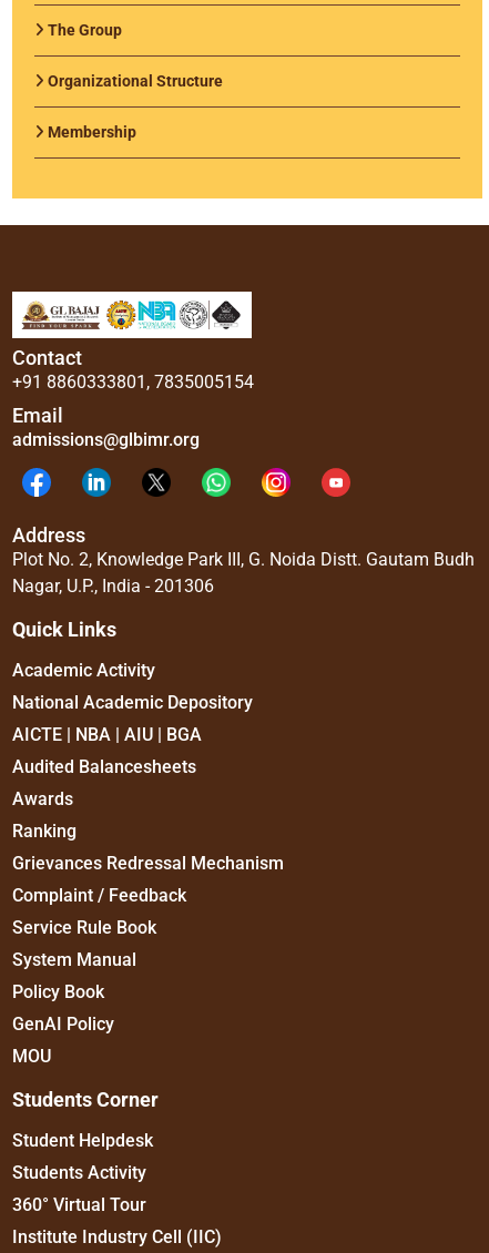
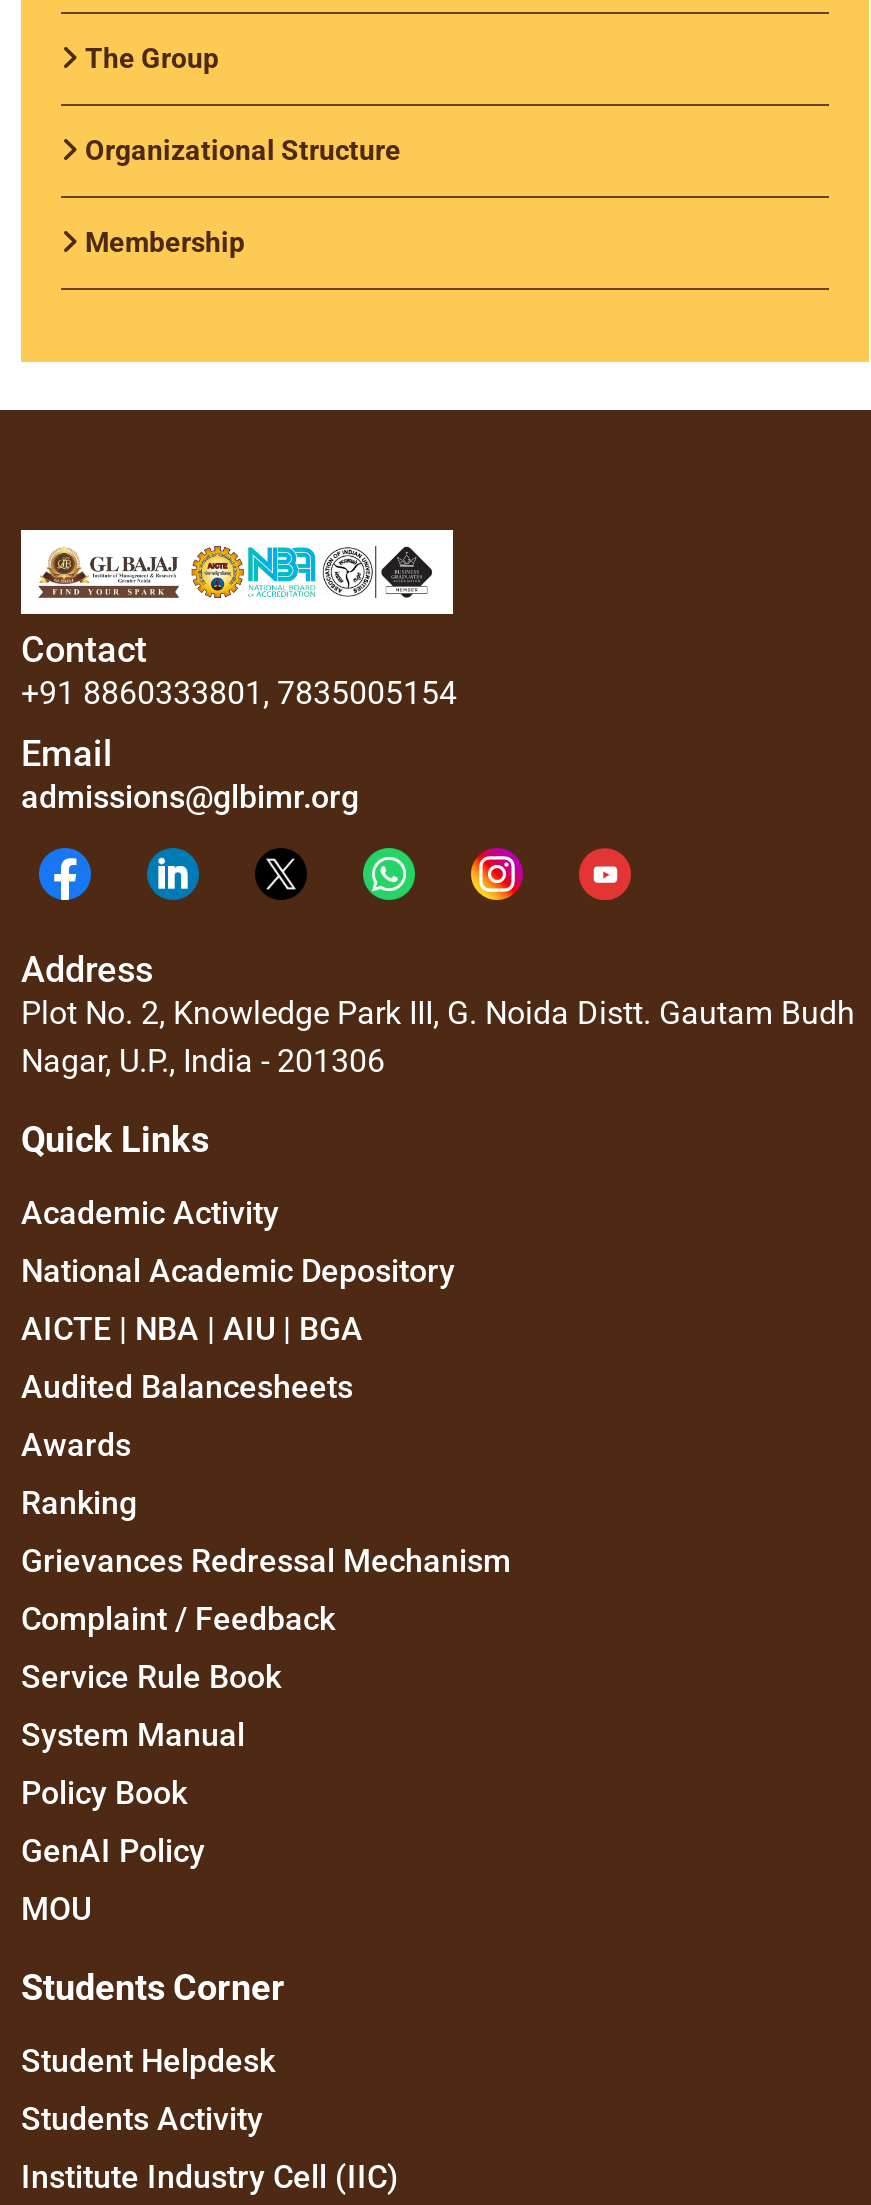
[12,1194,146,1215] 360° Virtual Tour -> none

